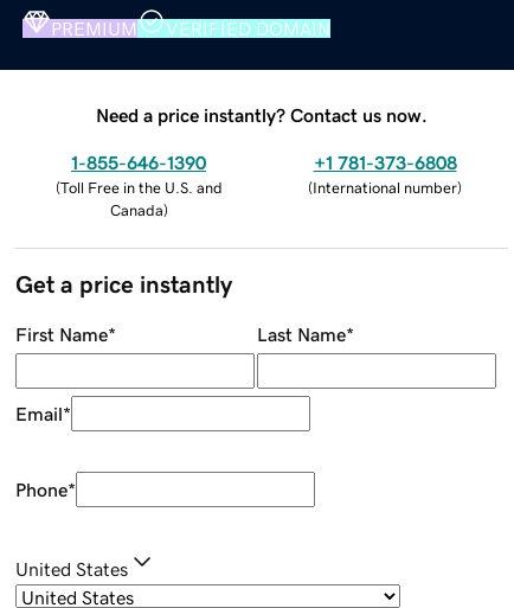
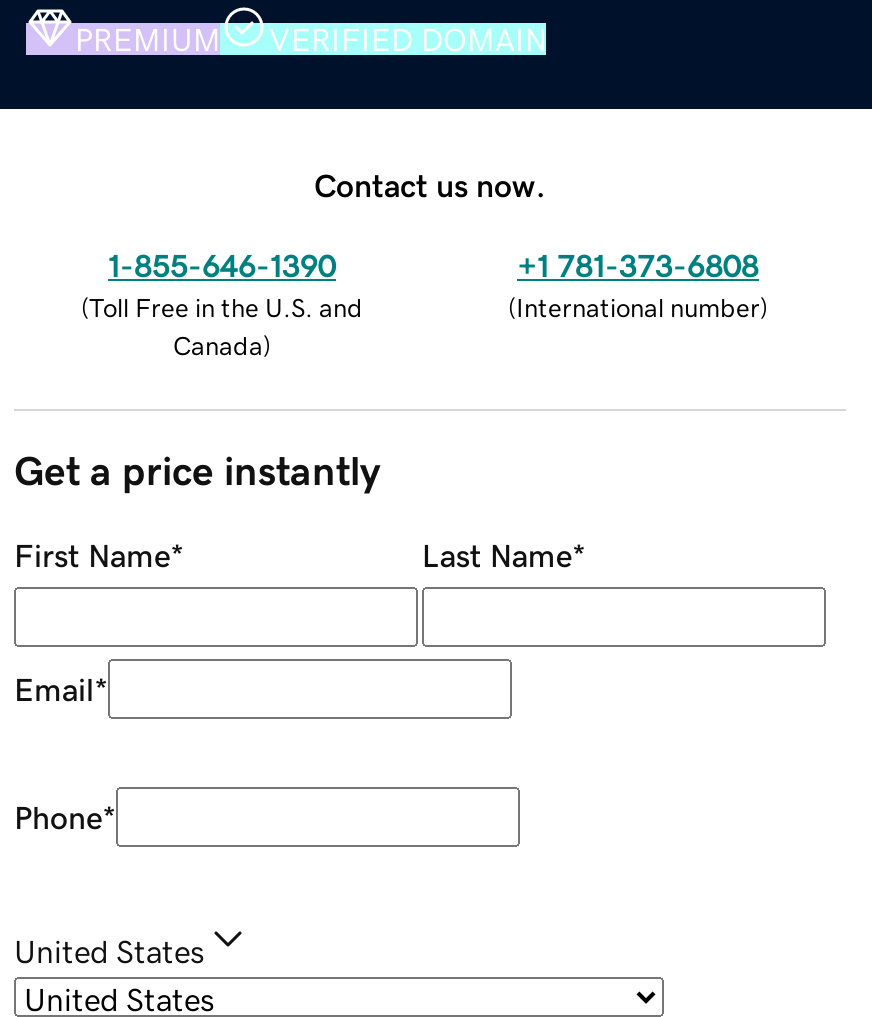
[96,105,428,124] Need a price instantly? Contact us now. -> [314,168,546,200] Contact us now.

